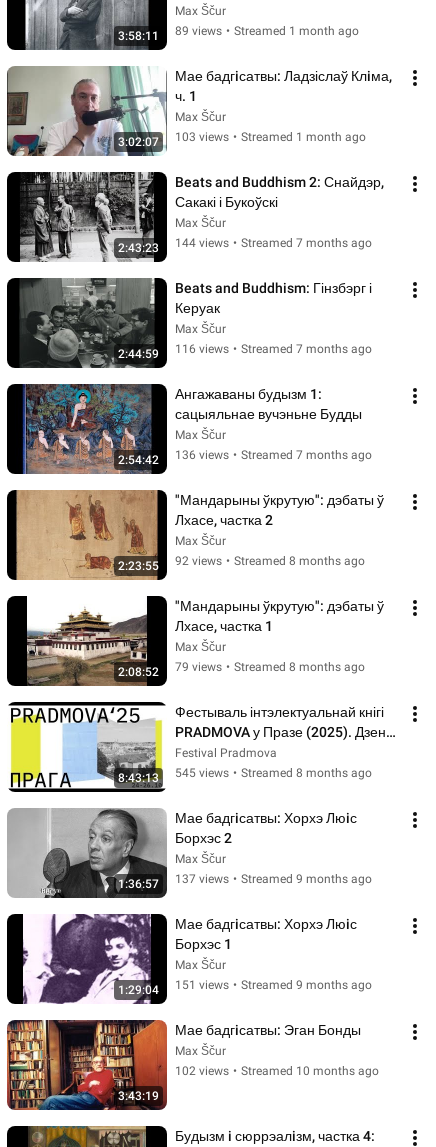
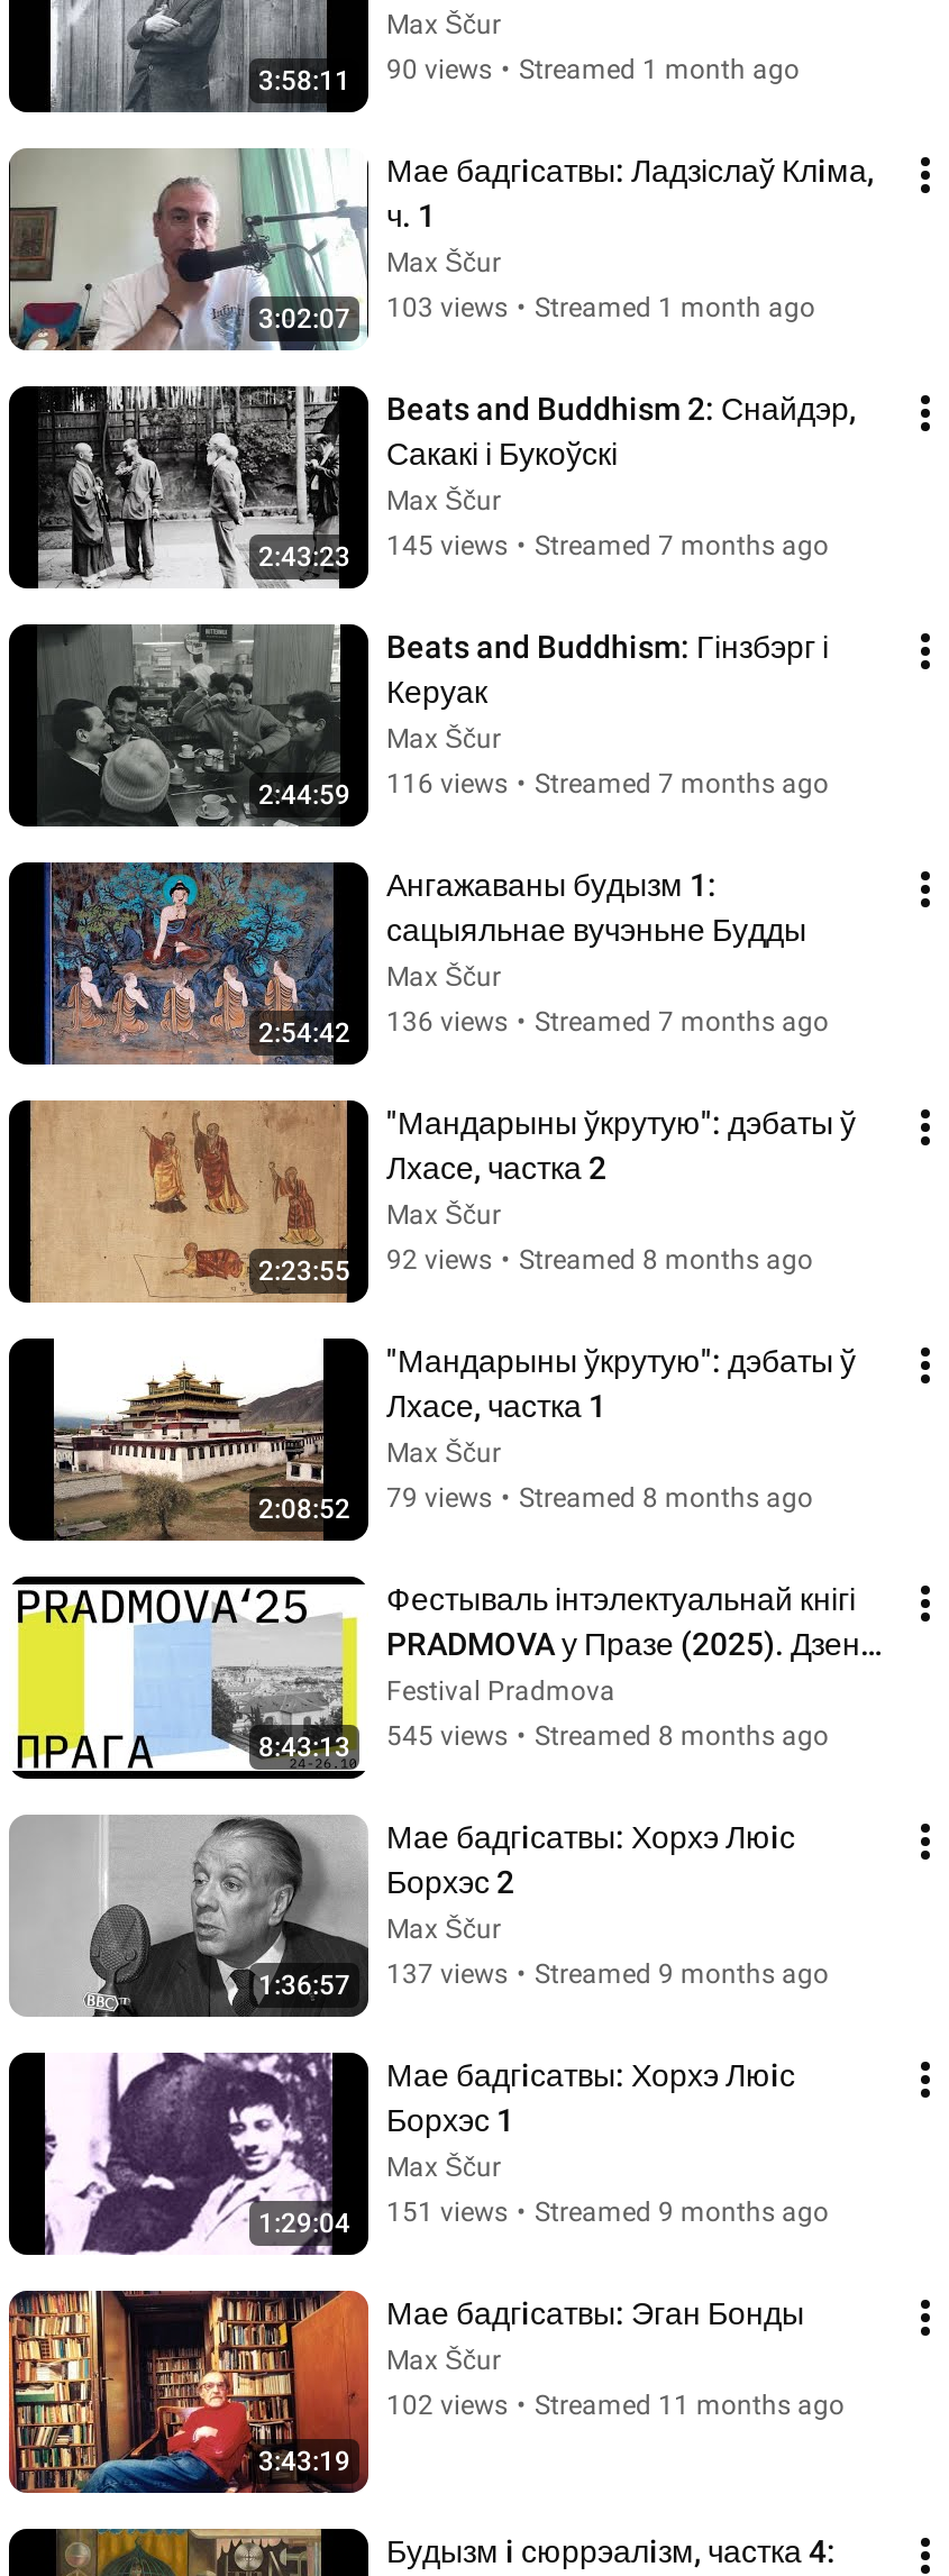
[175,24,359,38] 89 views • Streamed 1 month ago -> [386,54,800,85] 90 views • Streamed 1 month ago
[175,236,372,250] 144 views • Streamed 7 months ago -> [386,530,829,561] 145 views • Streamed 7 months ago
[175,1064,379,1078] 102 views • Streamed 10 months ago -> [386,2390,845,2421] 102 views • Streamed 11 months ago

